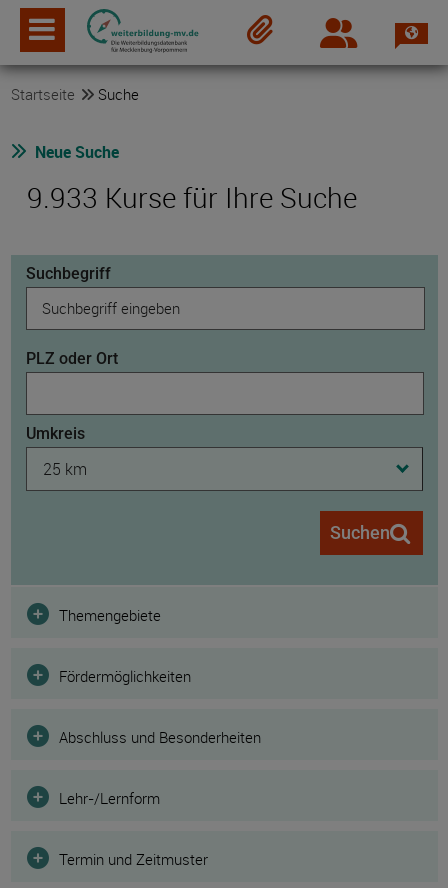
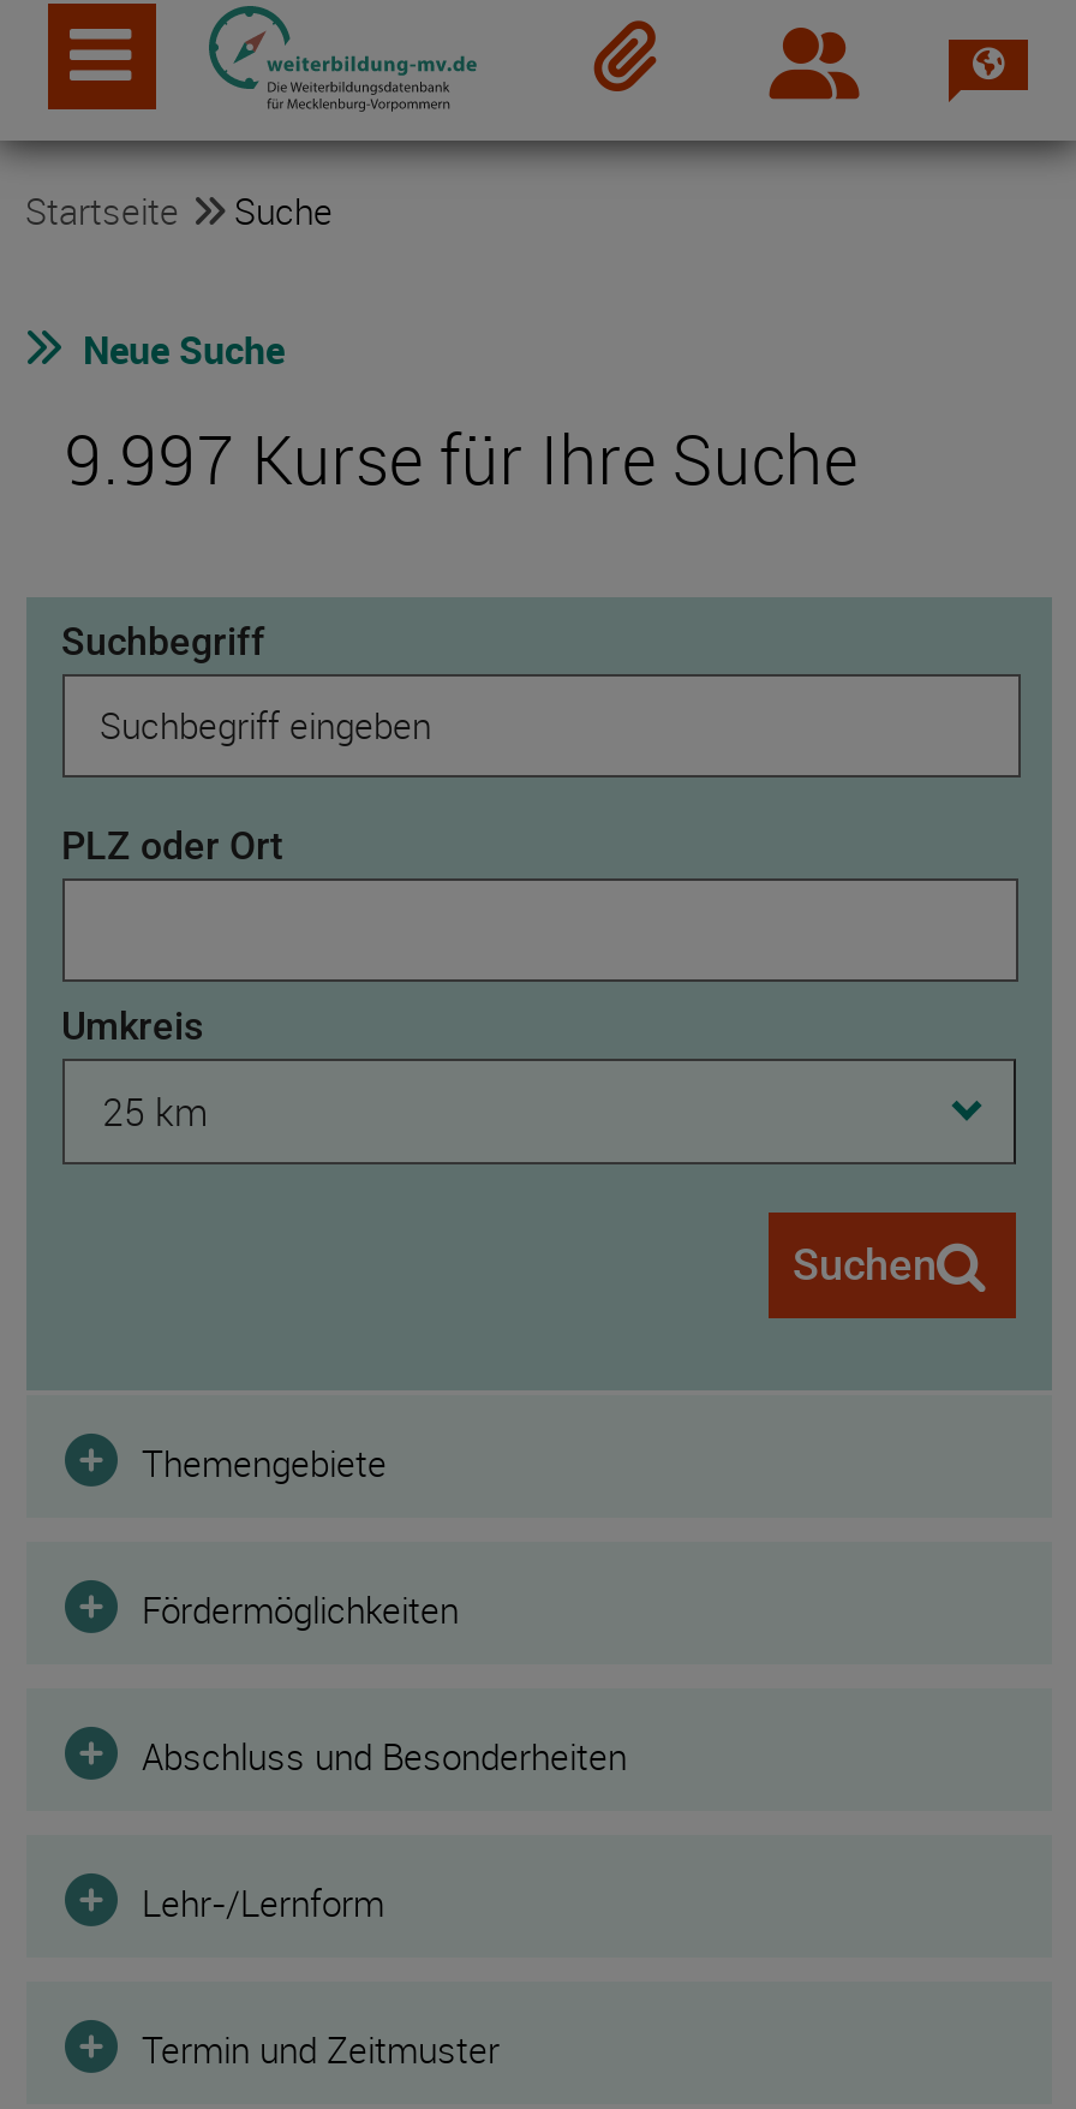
[27,179,357,216] 9.933 Kurse für Ihre Suche -> [64,415,857,504] 9.997 Kurse für Ihre Suche

